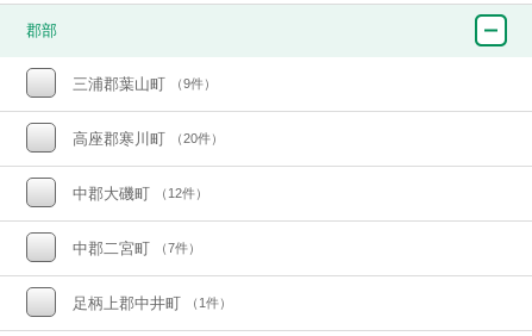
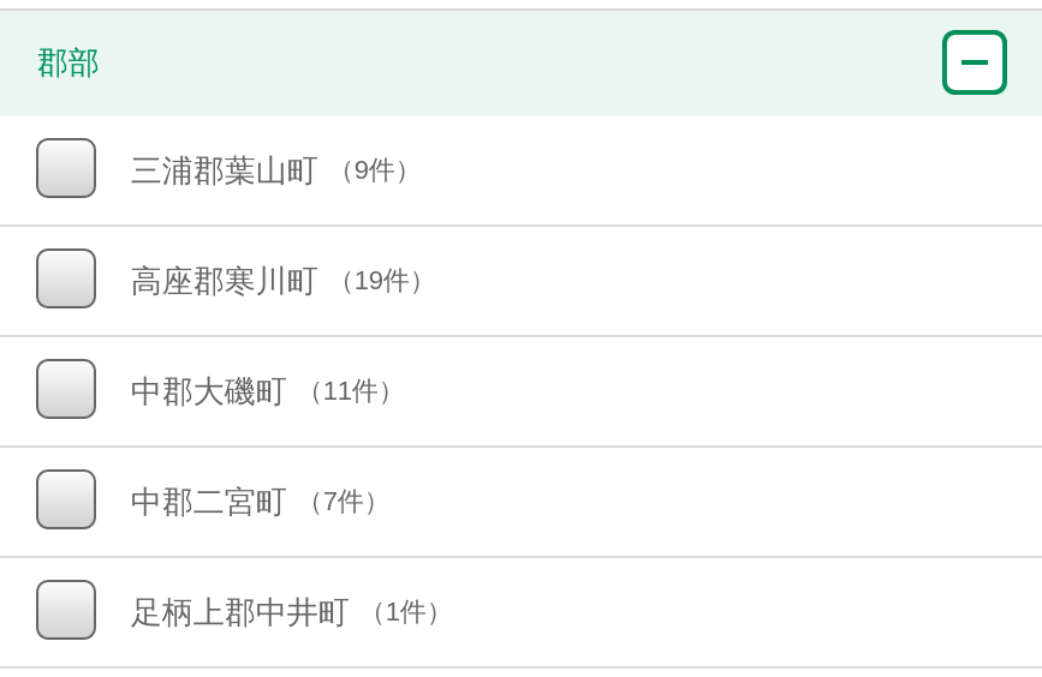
[73,129,224,147] 高座郡寒川町 （20件） -> [131,262,436,298] 高座郡寒川町 （19件）
[73,184,209,202] 中郡大磯町 （12件） -> [131,372,405,408] 中郡大磯町 （11件）

